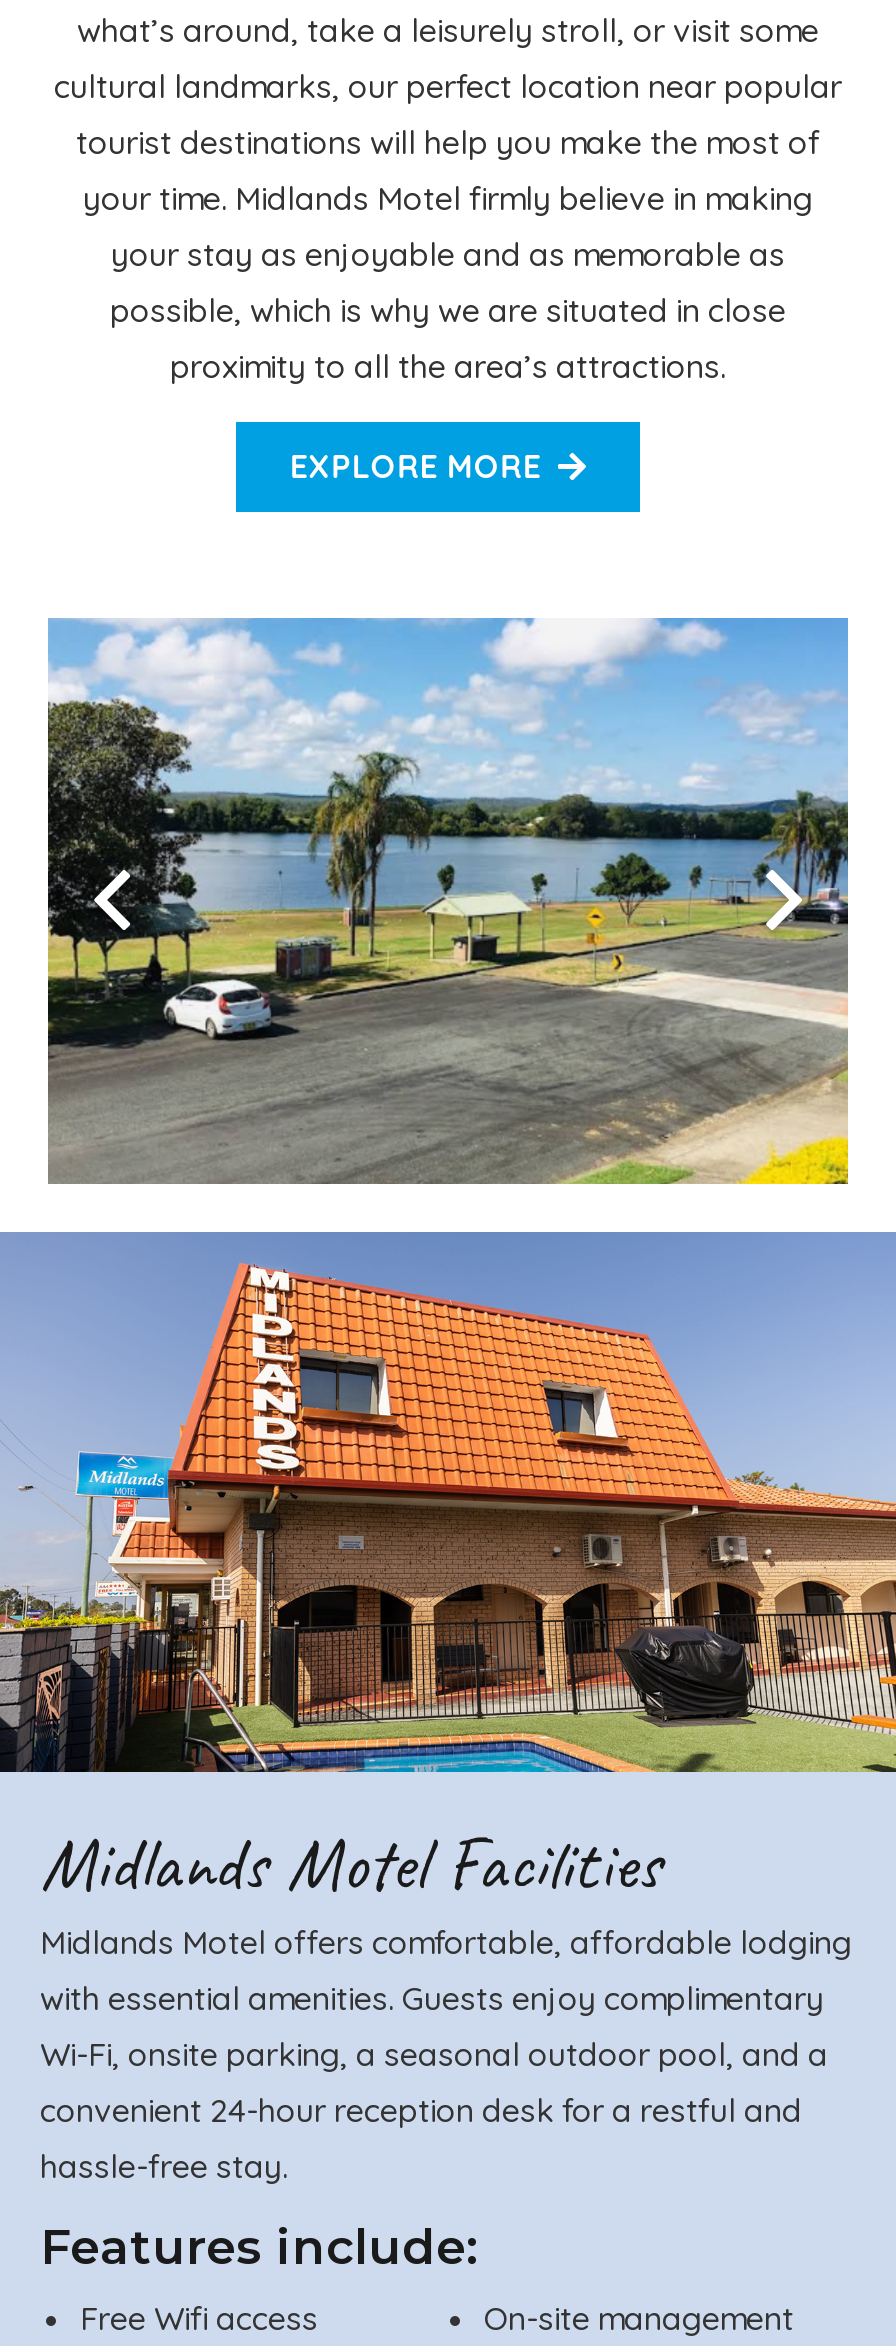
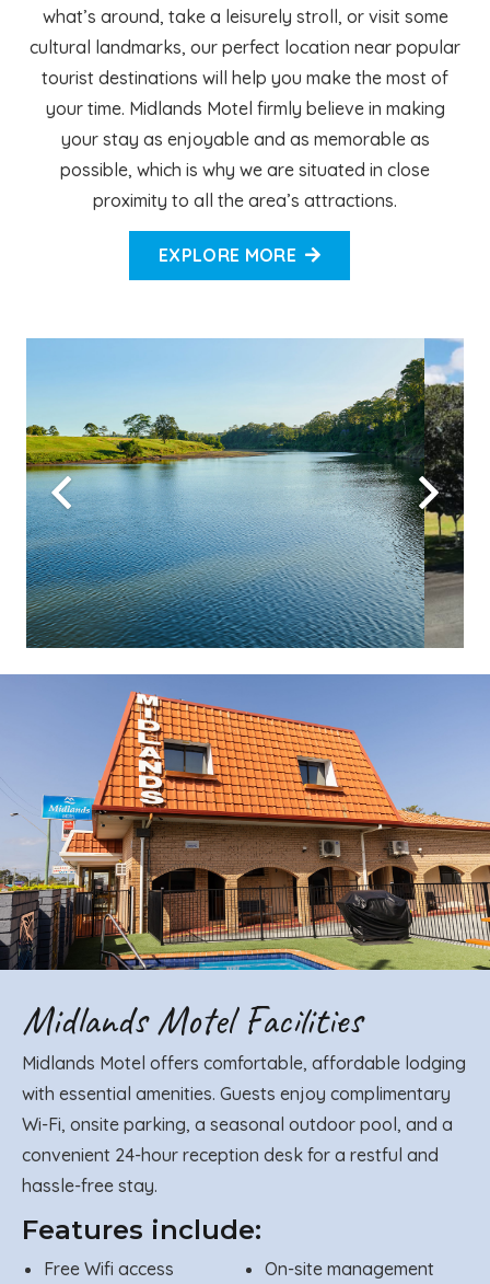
[46,618,850,1186] [image] -> [25,338,465,649] [image]

